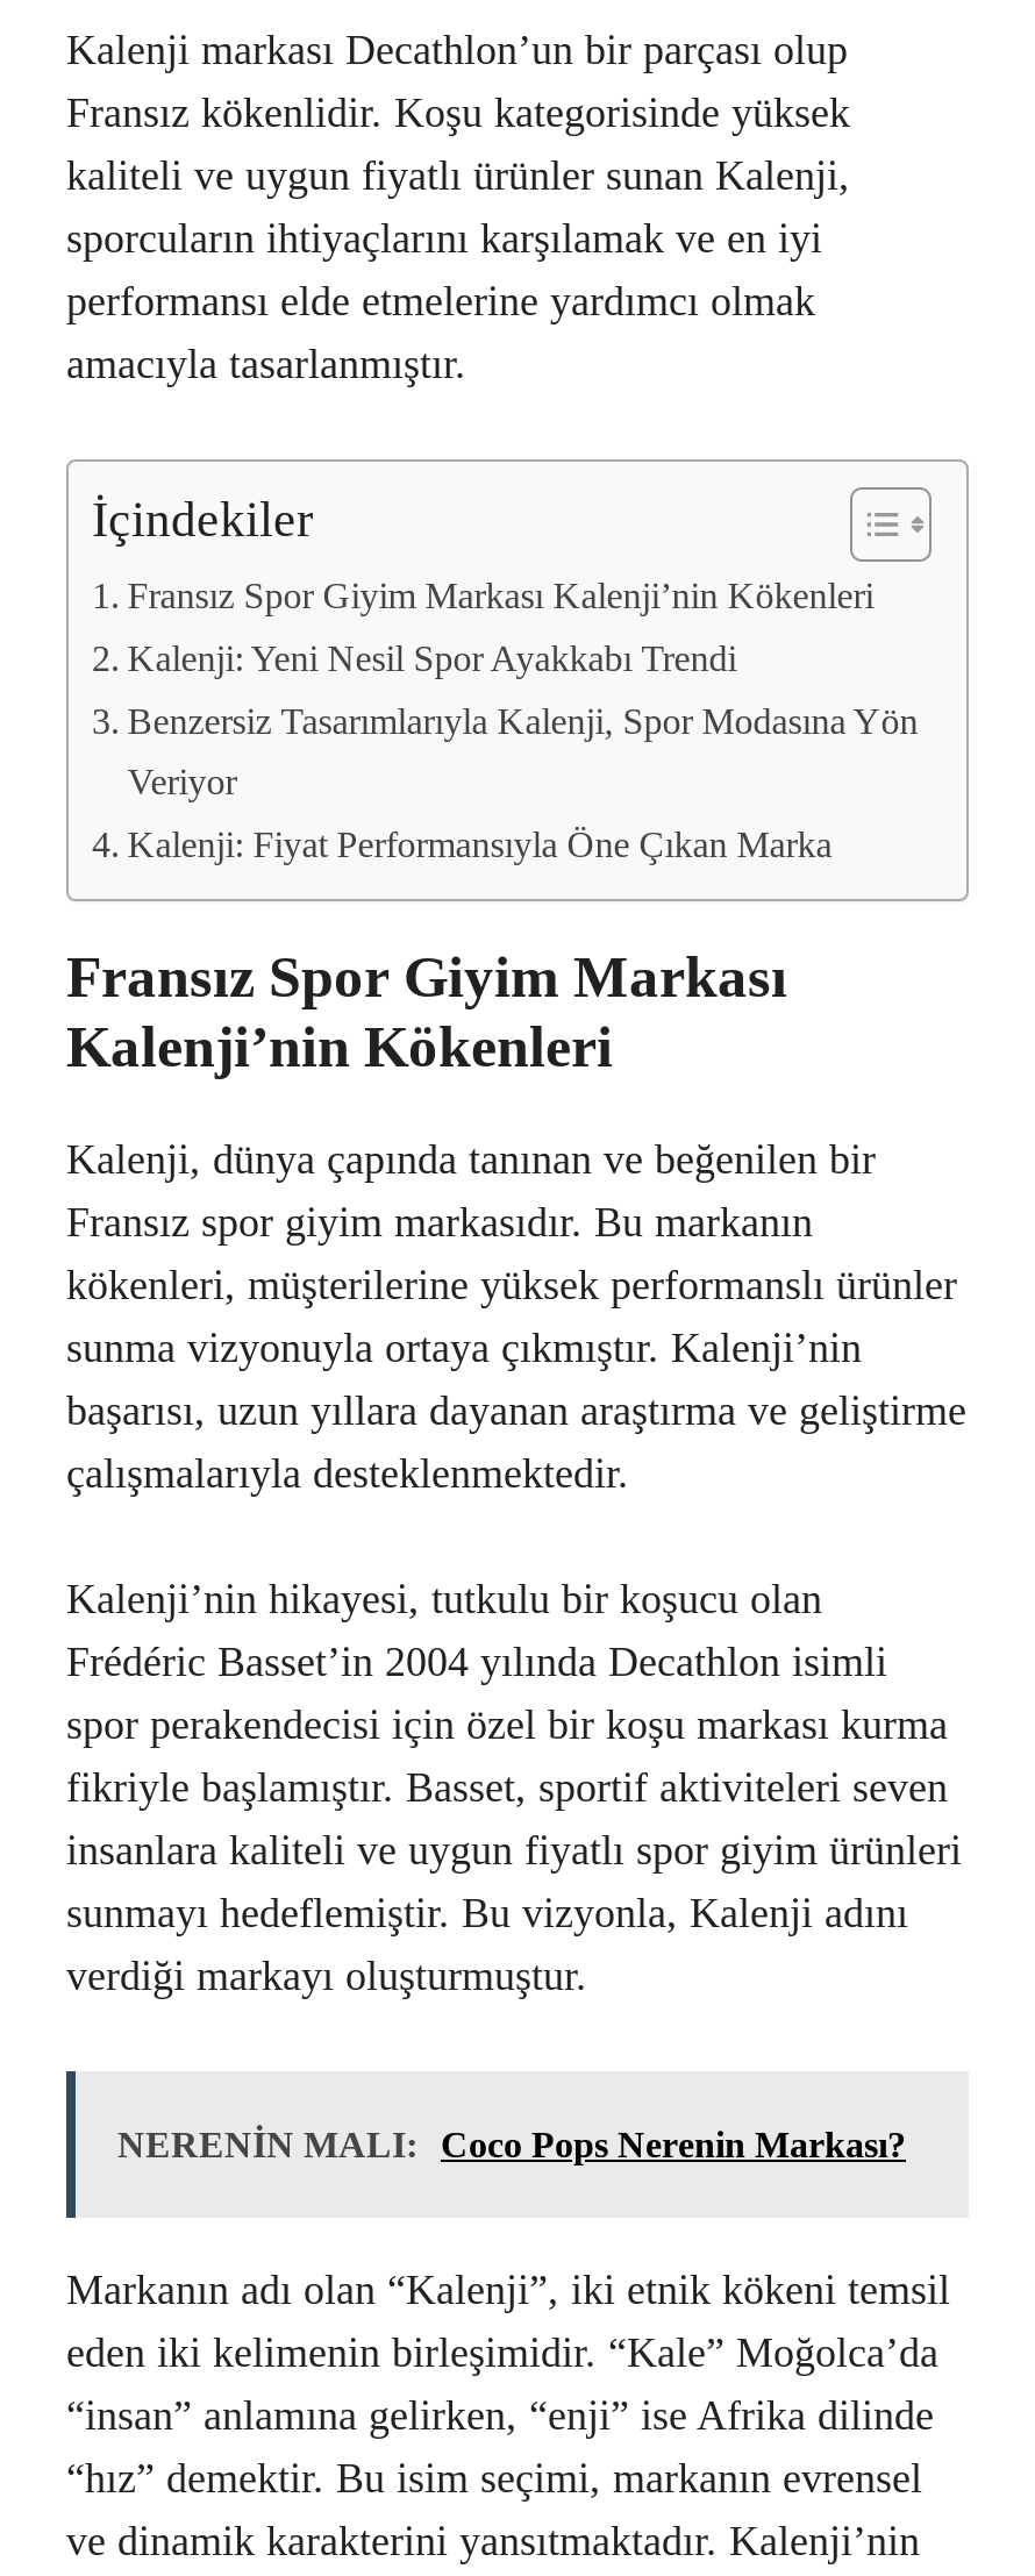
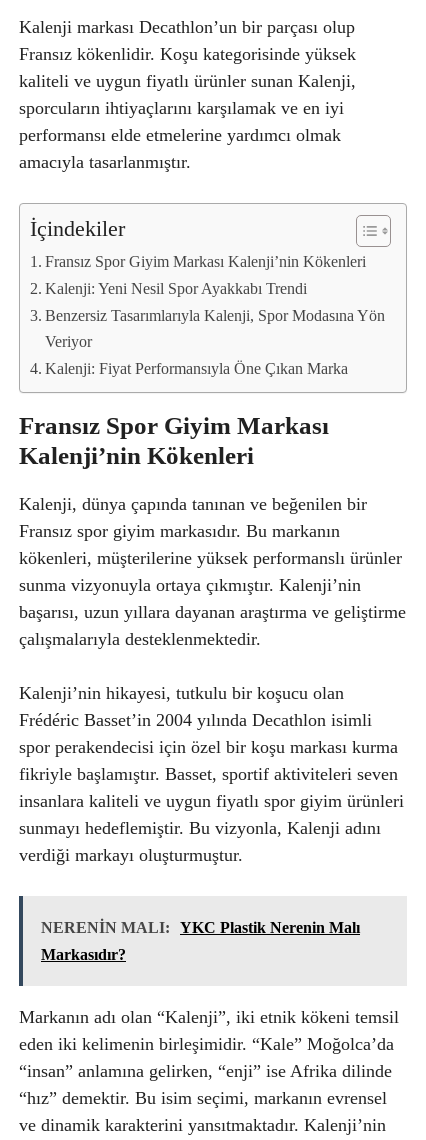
[117,2125,906,2164] NERENİN MALI: Coco Pops Nerenin Markası? -> [41,919,360,963] NERENİN MALI: YKC Plastik Nerenin Malı | Markasıdır?

